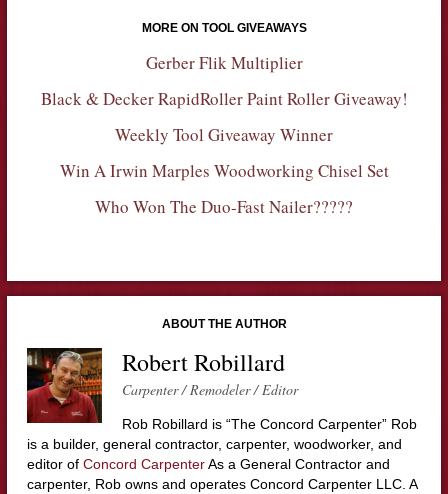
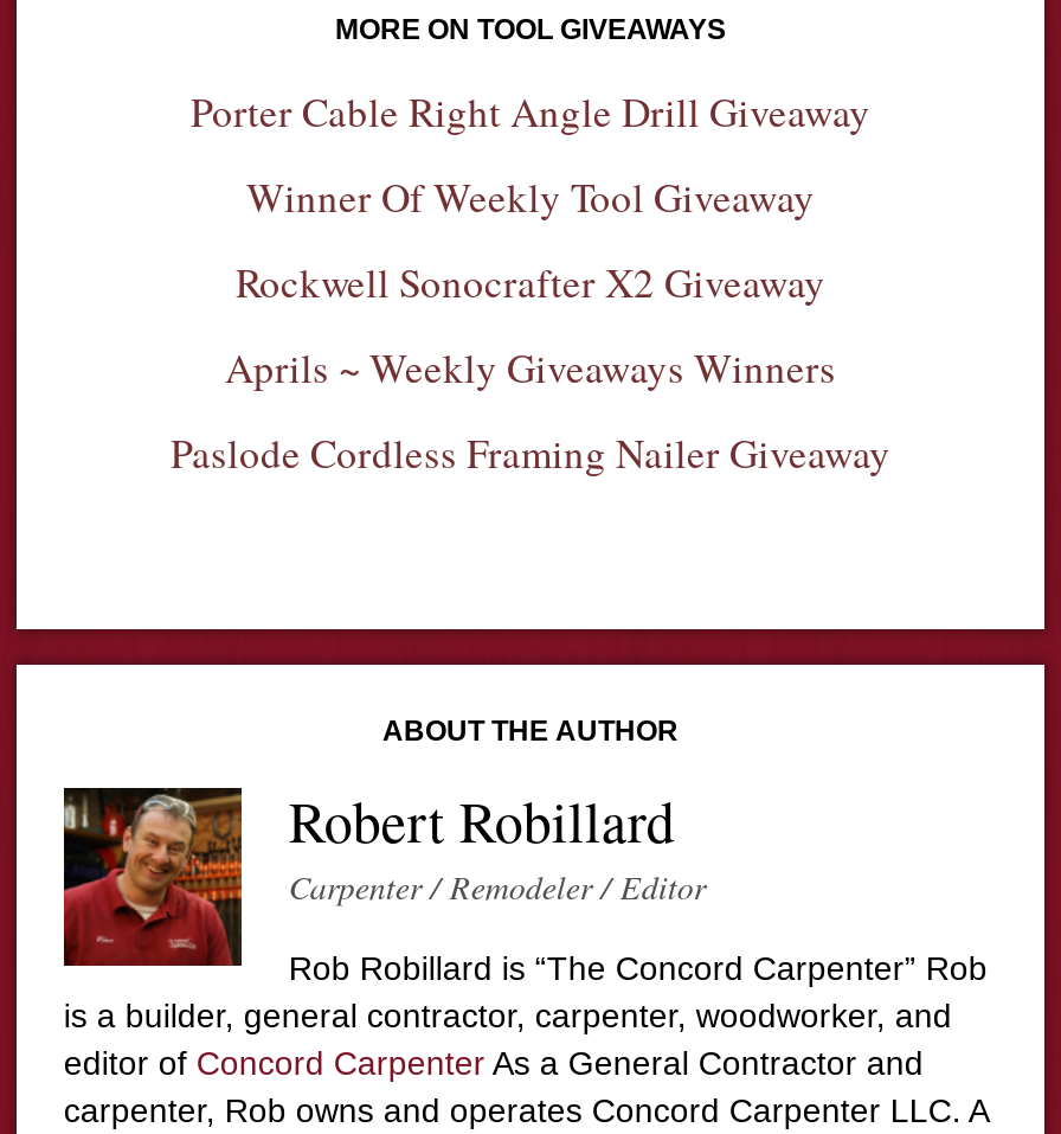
[145,50,302,73] Gerber Flik Multiplier -> [191,83,870,137] Porter Cable Right Angle Drill Giveaway
[40,86,407,109] Black & Decker RapidRoller Paint Roller Giveaway! -> [246,168,815,223] Winner Of Weekly Tool Giveaway
[115,122,333,145] Weekly Tool Giveaway Winner -> [236,254,825,308] Rockwell Sonocrafter X2 Giveaway
[59,158,388,181] Win A Irwin Marples Woodworking Chisel Set -> [225,339,836,393] Aprils ~ Weekly Giveaways Winners
[95,194,353,217] Who Won The Duo-Fast Nailer????? -> [171,424,890,479] Paslode Cordless Framing Nailer Giveaway

